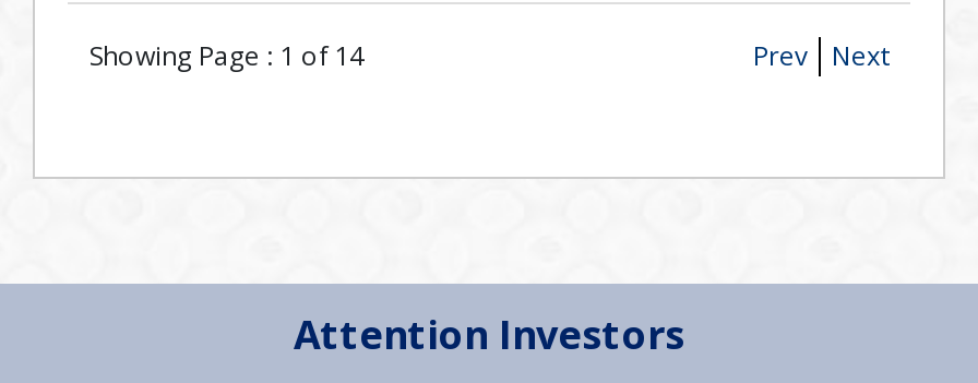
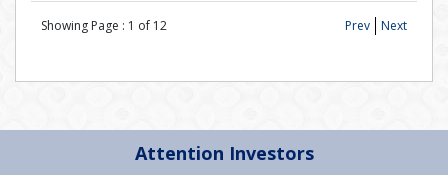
[90,37,365,74] Showing Page : 1 of 14 -> [41,17,167,34] Showing Page : 1 of 12

